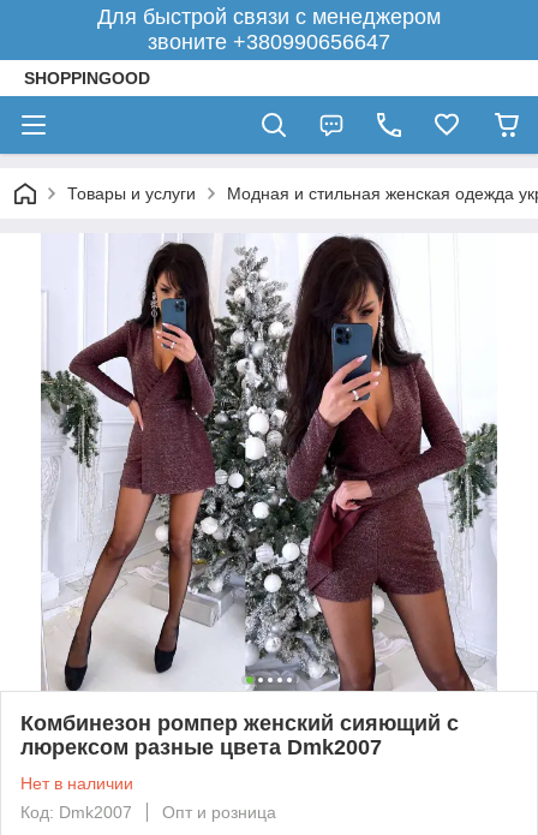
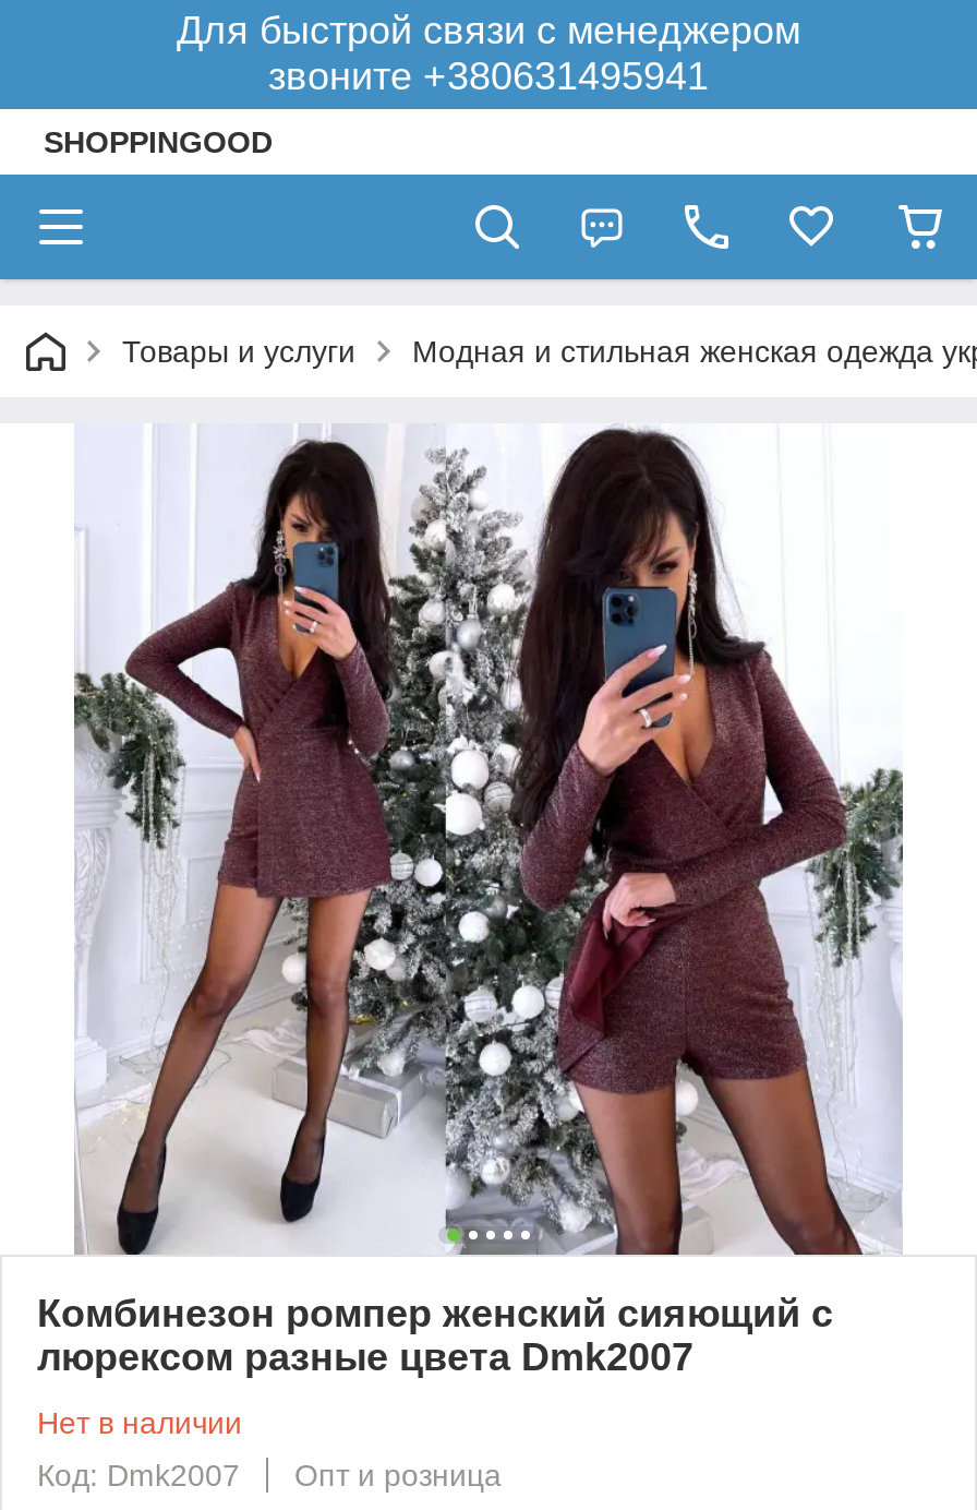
[148,30,390,54] звоните +380990656647 -> [268,55,709,98] звоните +380631495941

